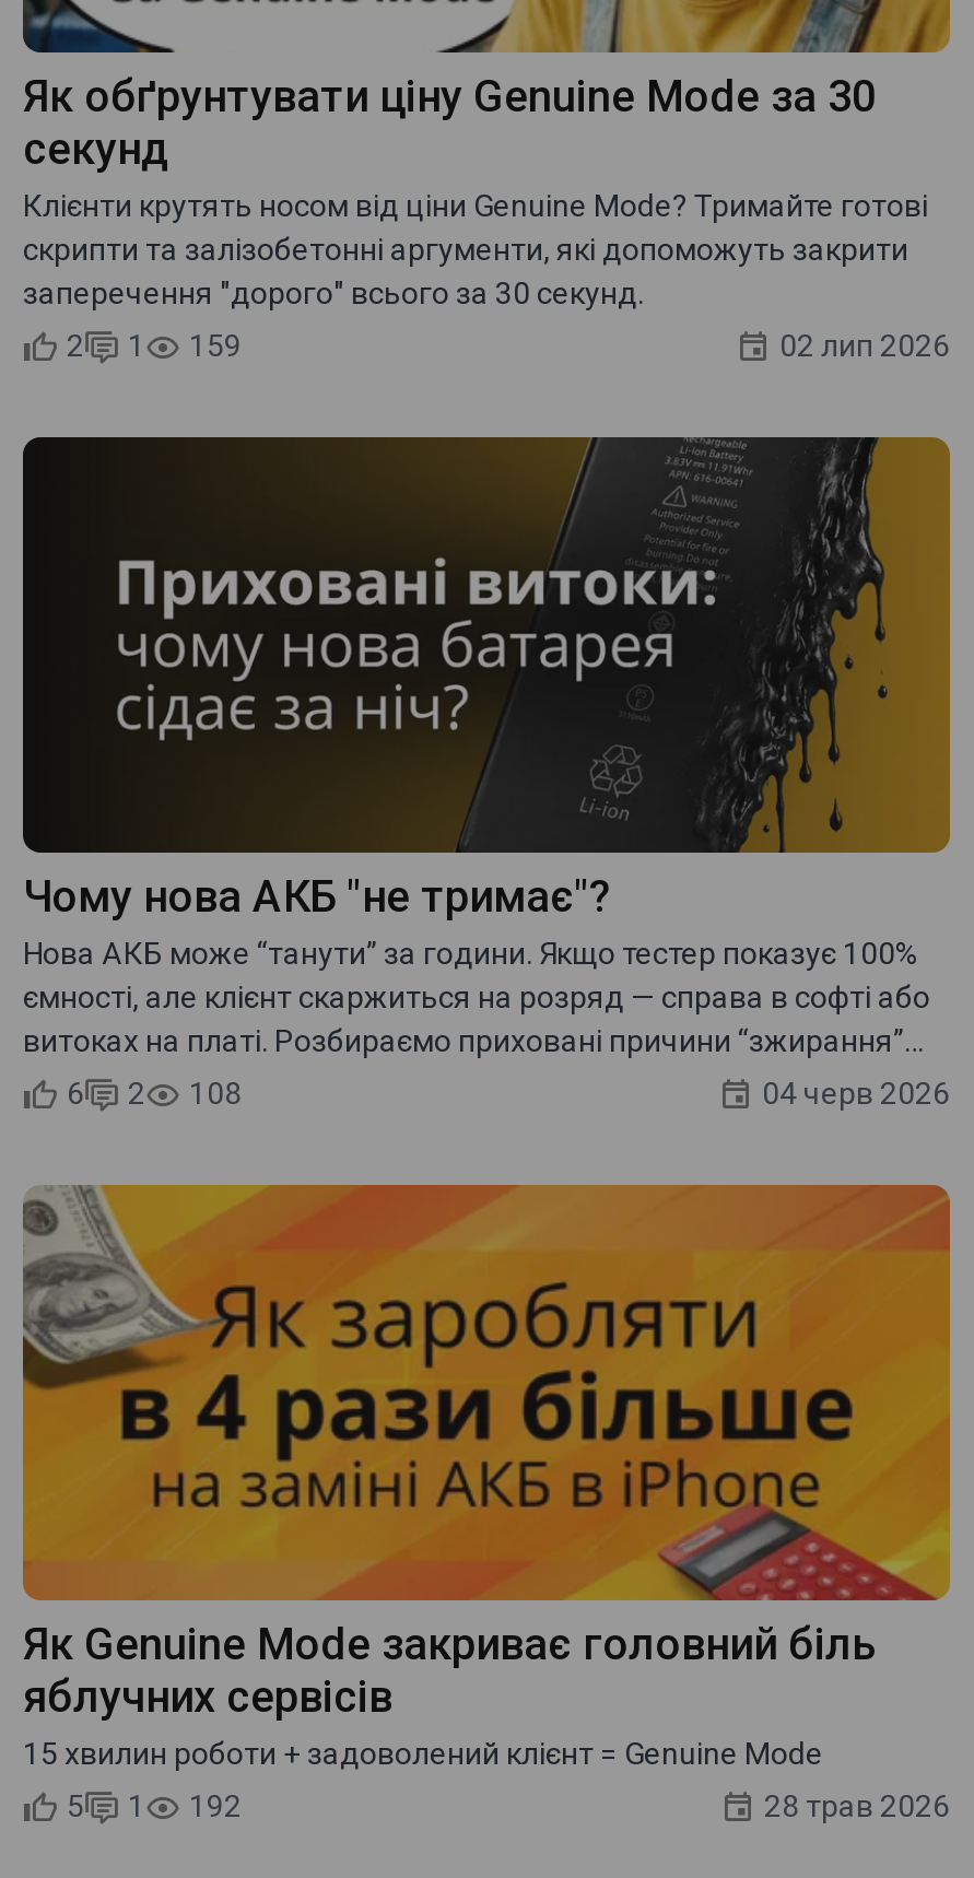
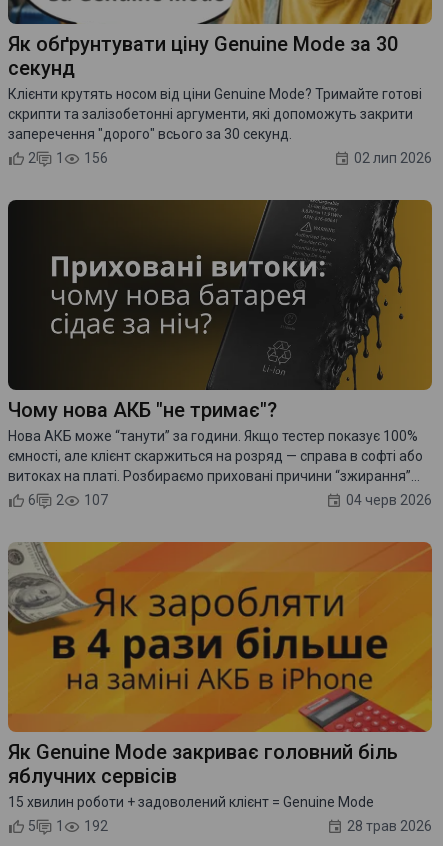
[67,328,242,363] 2 1 159 -> [28,150,108,166] 2 1 156
[189,1076,242,1111] 108 -> [84,492,108,508] 107

